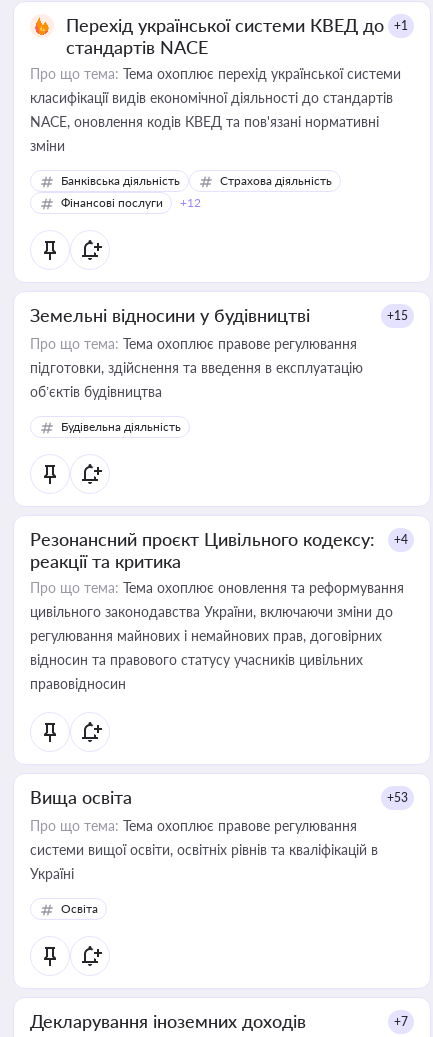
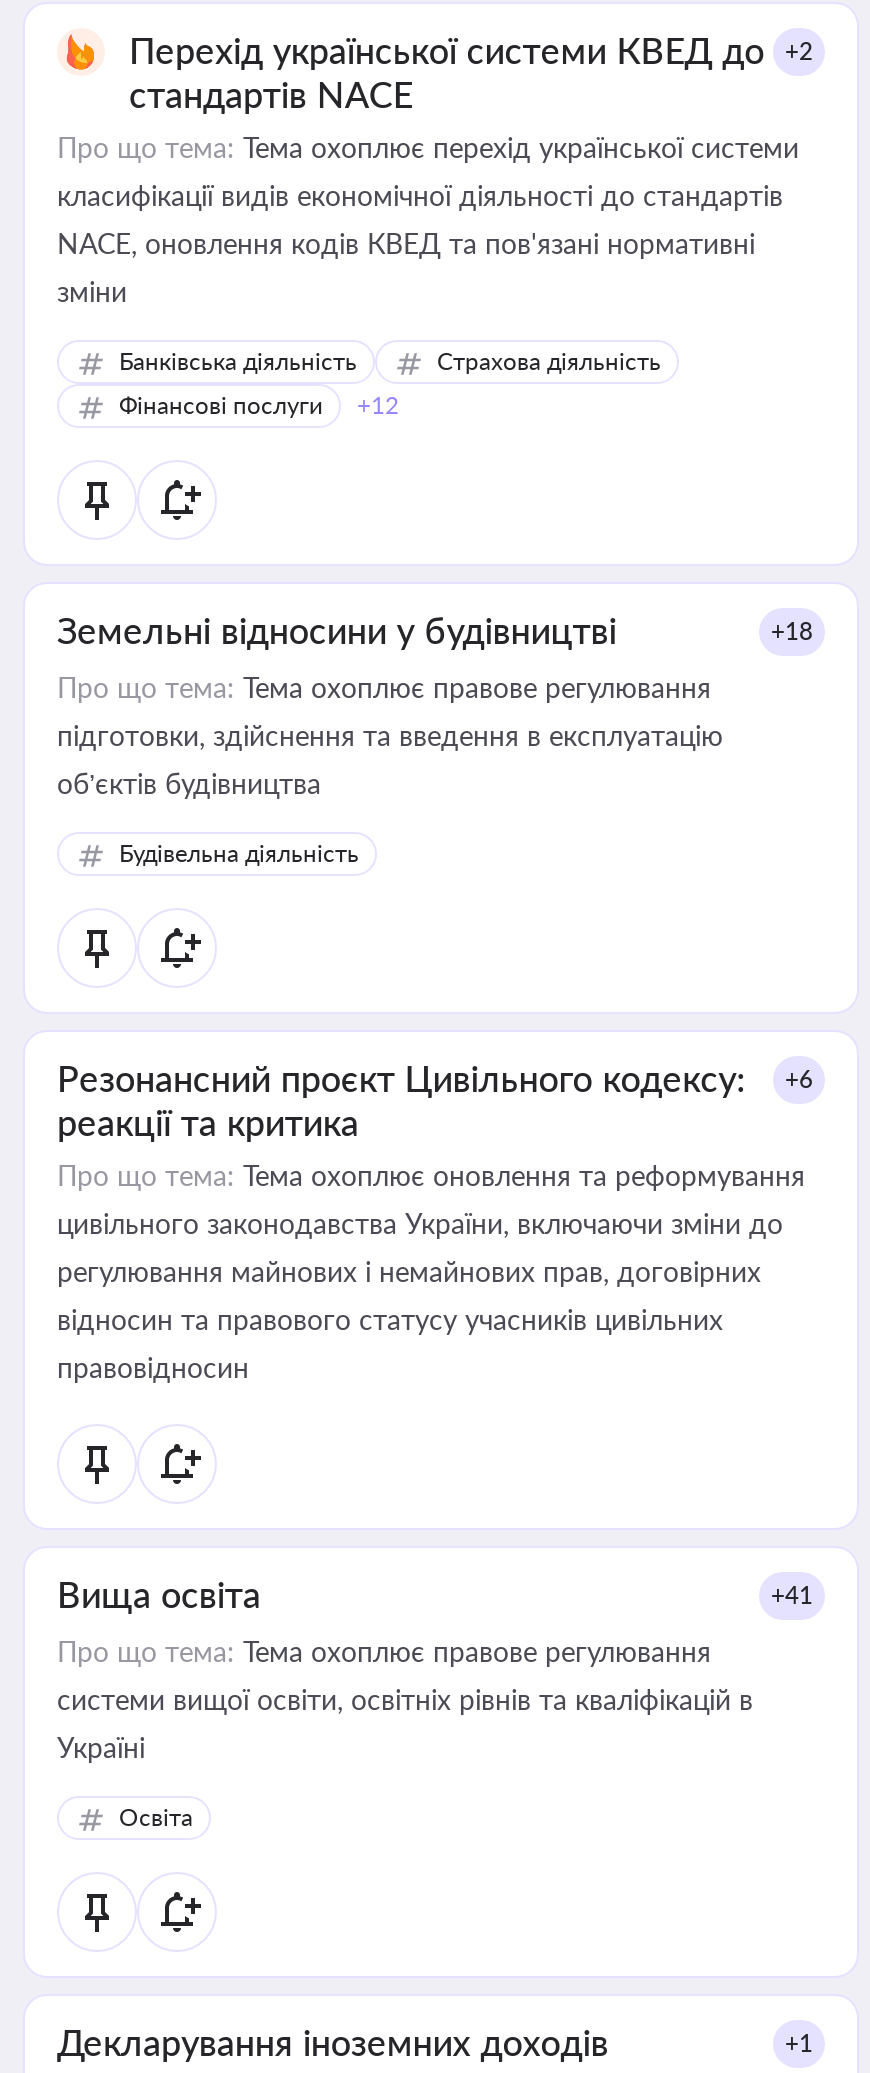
[66,14,408,36] Перехід української системи КВЕД до +1 -> [129,28,813,72] Перехід української системи КВЕД до +2
[387,308,408,323] +15 -> [771,616,813,646] +18
[30,528,408,550] Резонансний проєкт Цивільного кодексу: +4 -> [57,1056,813,1100] Резонансний проєкт Цивільного кодексу: +6
[387,790,408,805] +53 -> [771,1580,813,1610] +41
[394,1014,408,1029] +7 -> [785,2028,813,2058] +1

